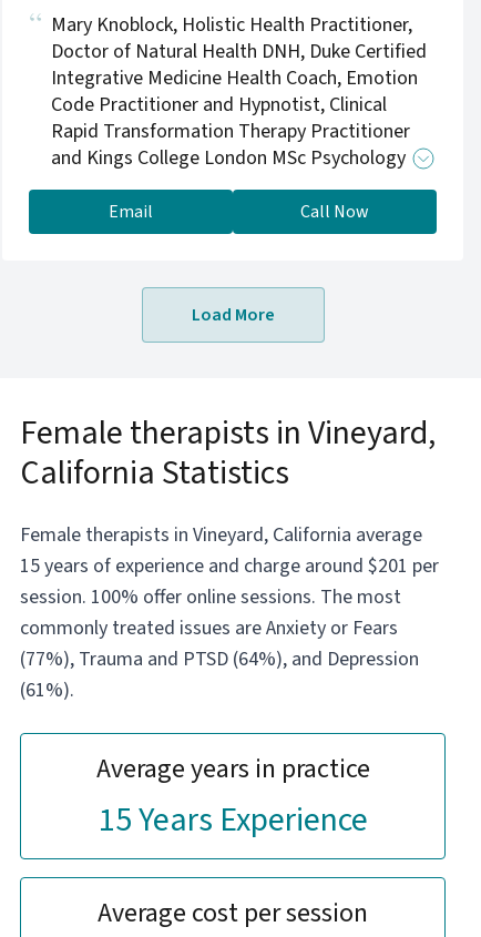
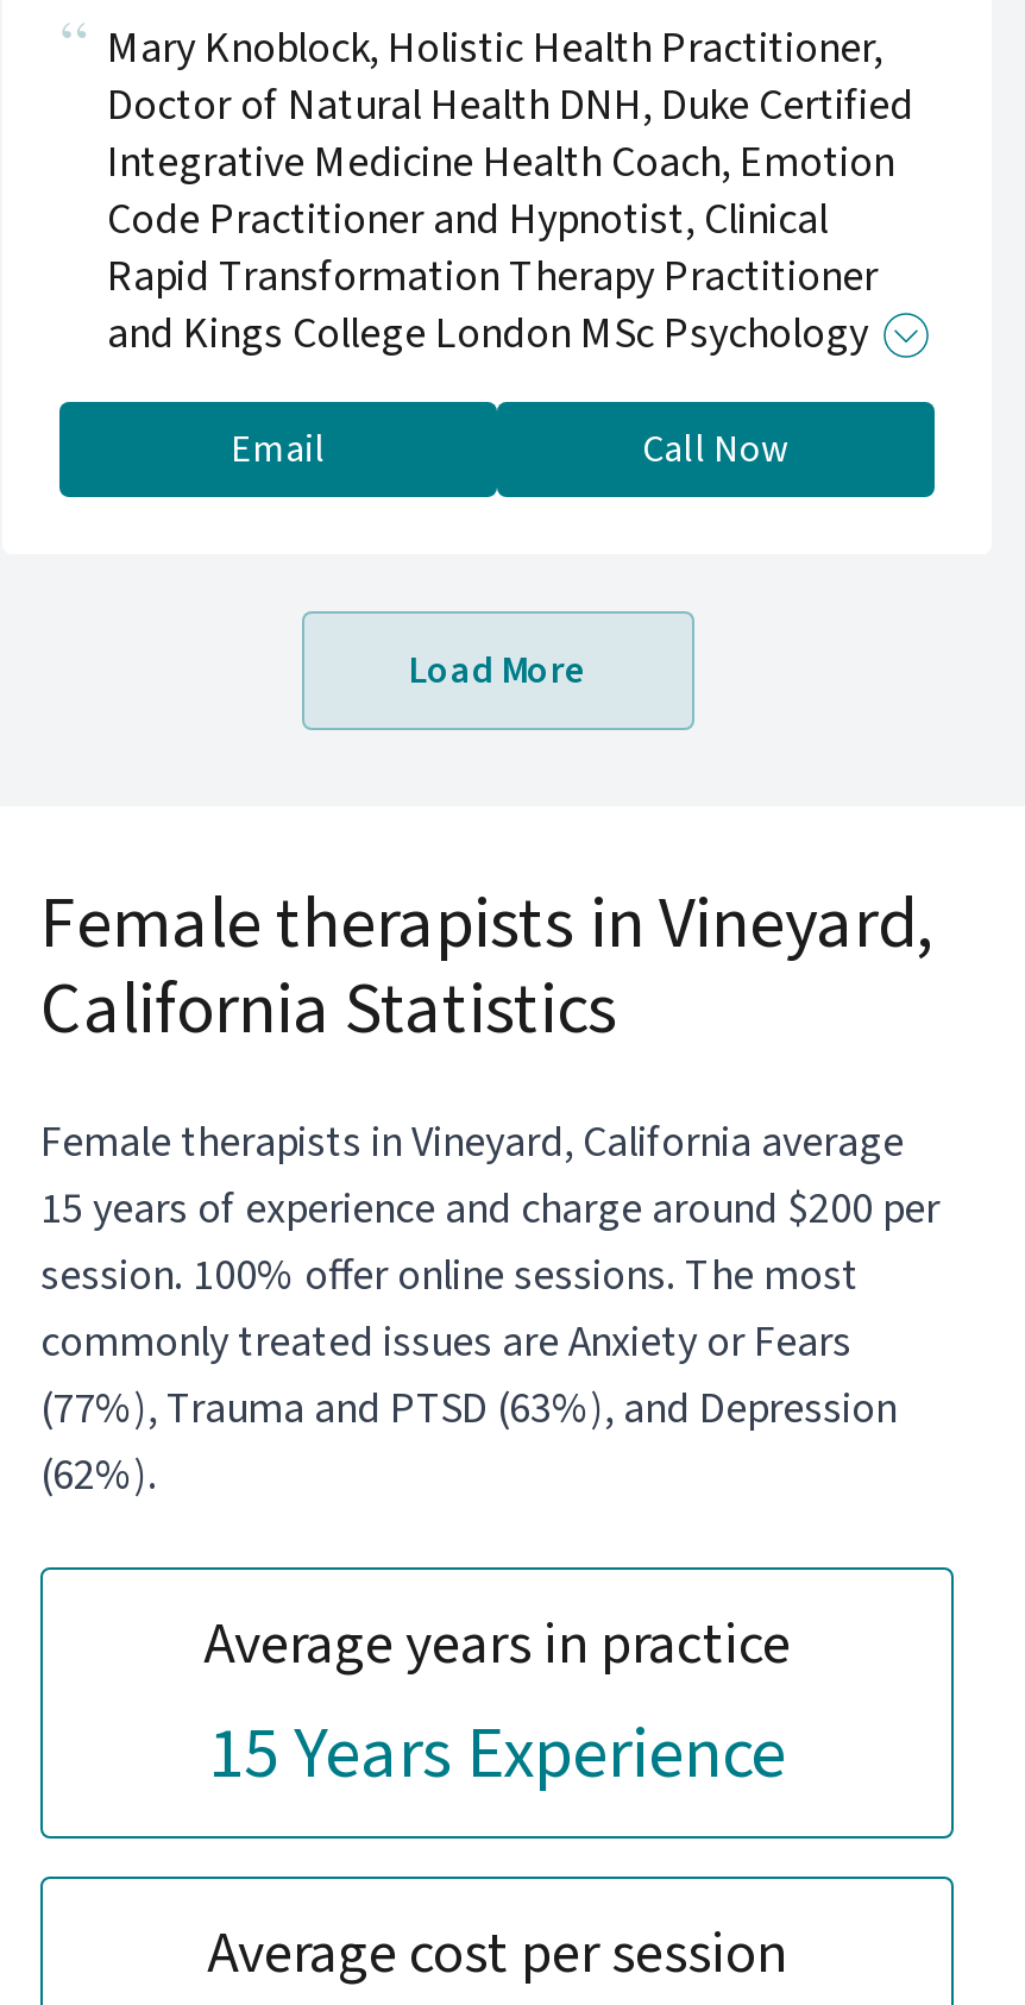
[20,552,439,580] 15 years of experience and charge around $201 per -> [40,1179,939,1239] 15 years of experience and charge around $200 per
[20,645,419,673] (77%), Trauma and PTSD (64%), and Depression -> [40,1379,897,1439] (77%), Trauma and PTSD (63%), and Depression
[20,676,74,704] (61%). -> [40,1446,157,1505] (62%).

